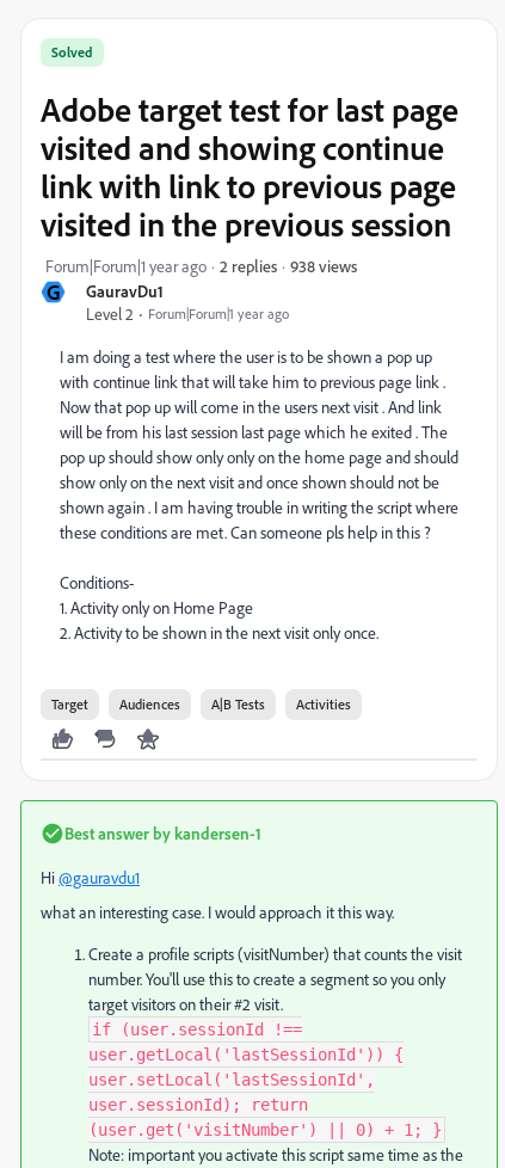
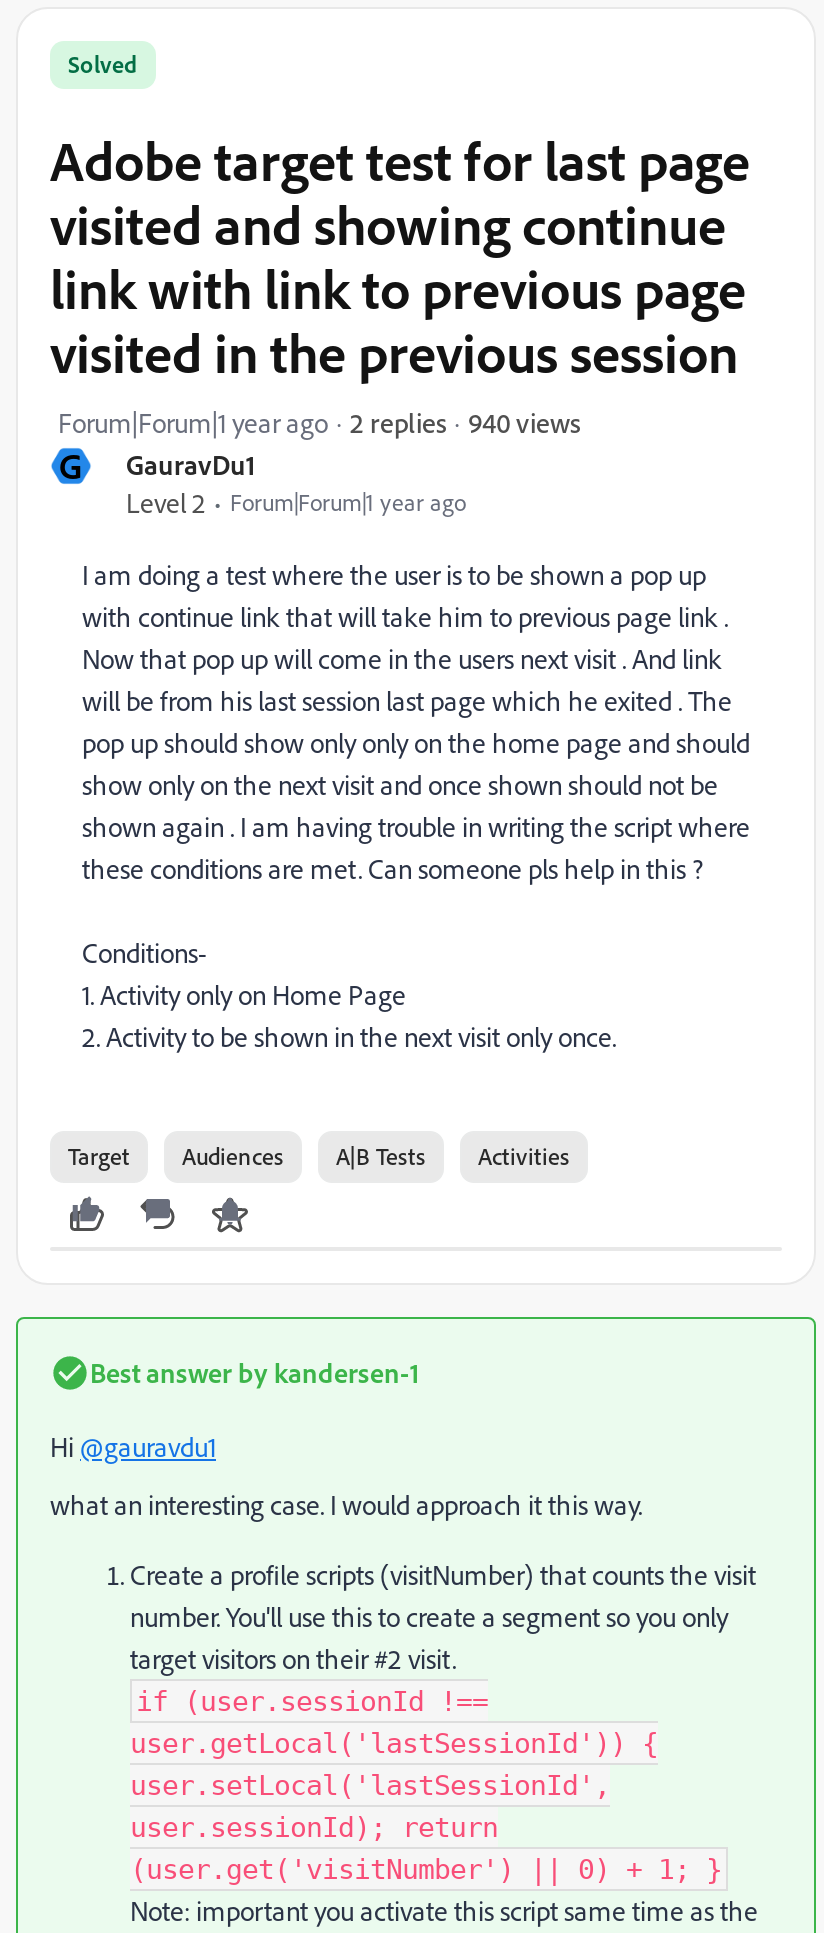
[290,255,357,275] 938 views -> [468,404,580,438] 940 views

